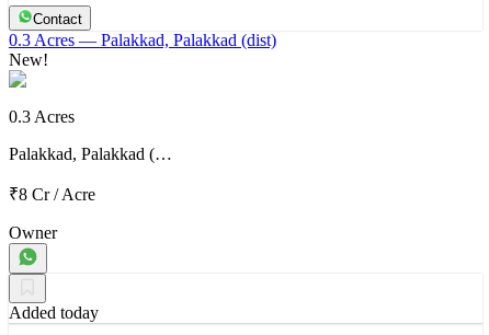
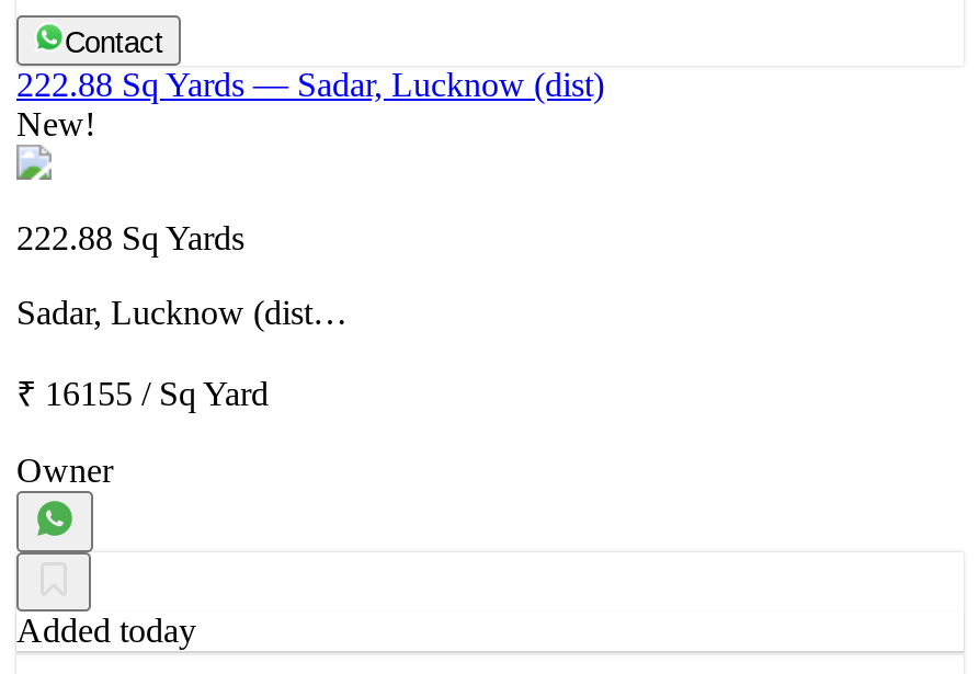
[9,31,276,50] 0.3 Acres — Palakkad, Palakkad (dist) -> [16,67,604,104] 222.88 Sq Yards — Sadar, Lucknow (dist)
[9,108,75,126] 0.3 Acres -> [16,220,244,257] 222.88 Sq Yards
[9,145,172,164] Palakkad, Palakkad (… -> [16,295,348,332] Sadar, Lucknow (dist…
[9,185,95,204] ₹8 Cr / Acre -> [16,376,269,413] ₹ 16155 / Sq Yard

